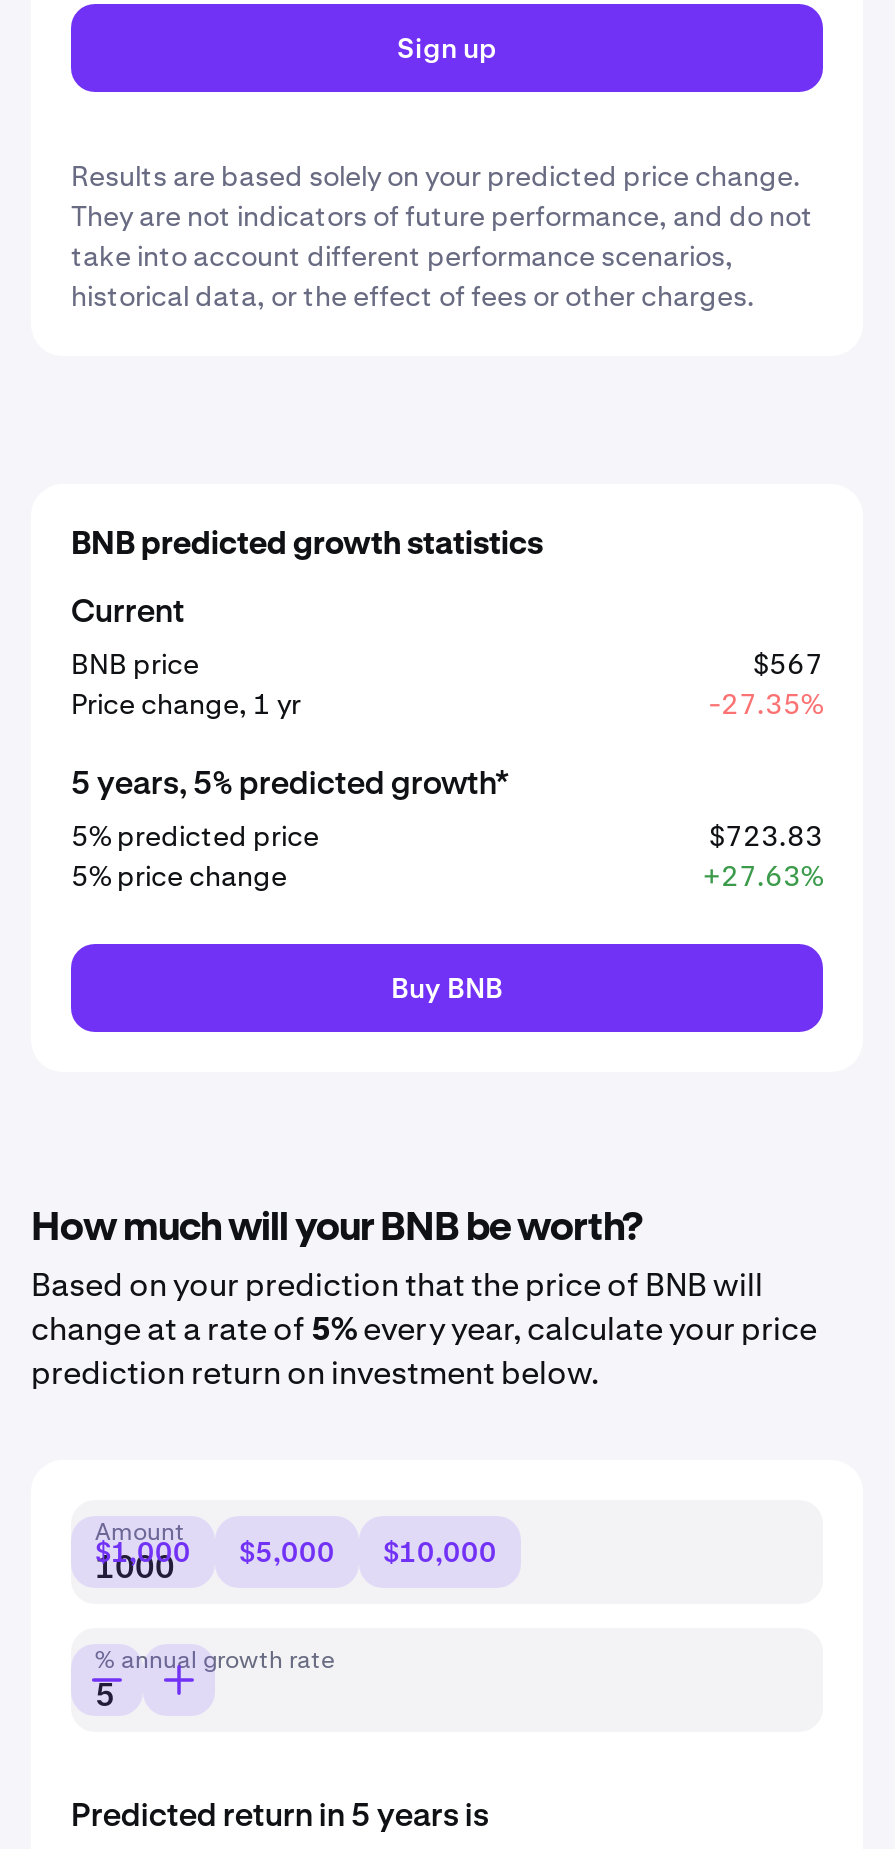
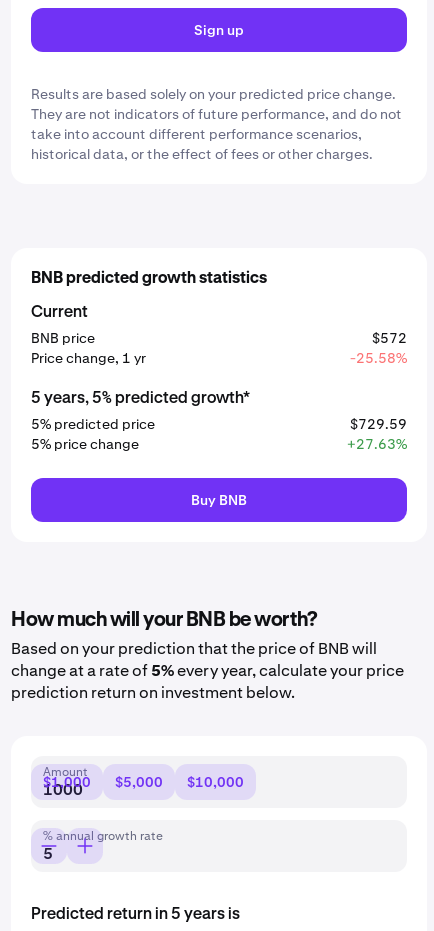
[753,646,823,682] $567 -> [372,329,407,347] $572
[709,686,823,722] -27.35% -> [350,349,407,367] -25.58%
[709,818,823,854] $723.83 -> [350,415,407,433] $729.59

